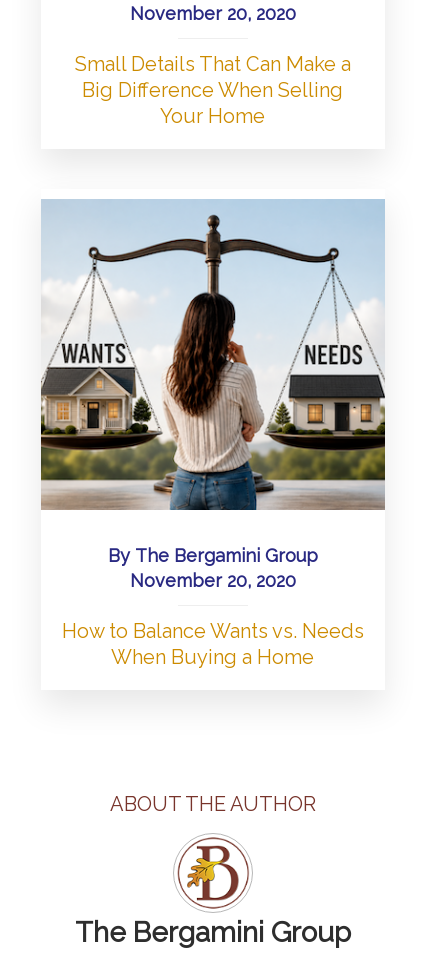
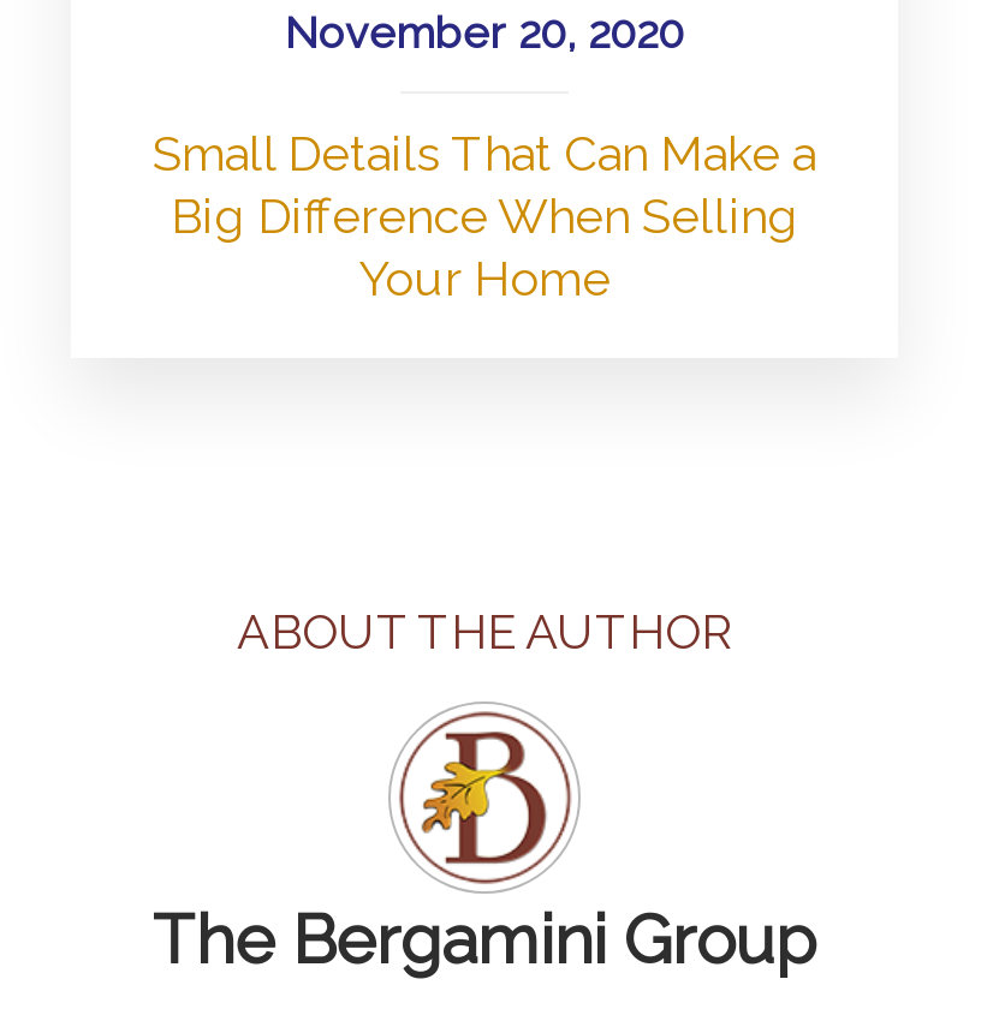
[40,199,386,669] [image] | By The Bergamini Group | November 20, 2020 | How to Balance Wants vs. Needs | When Buying a Home -> none

